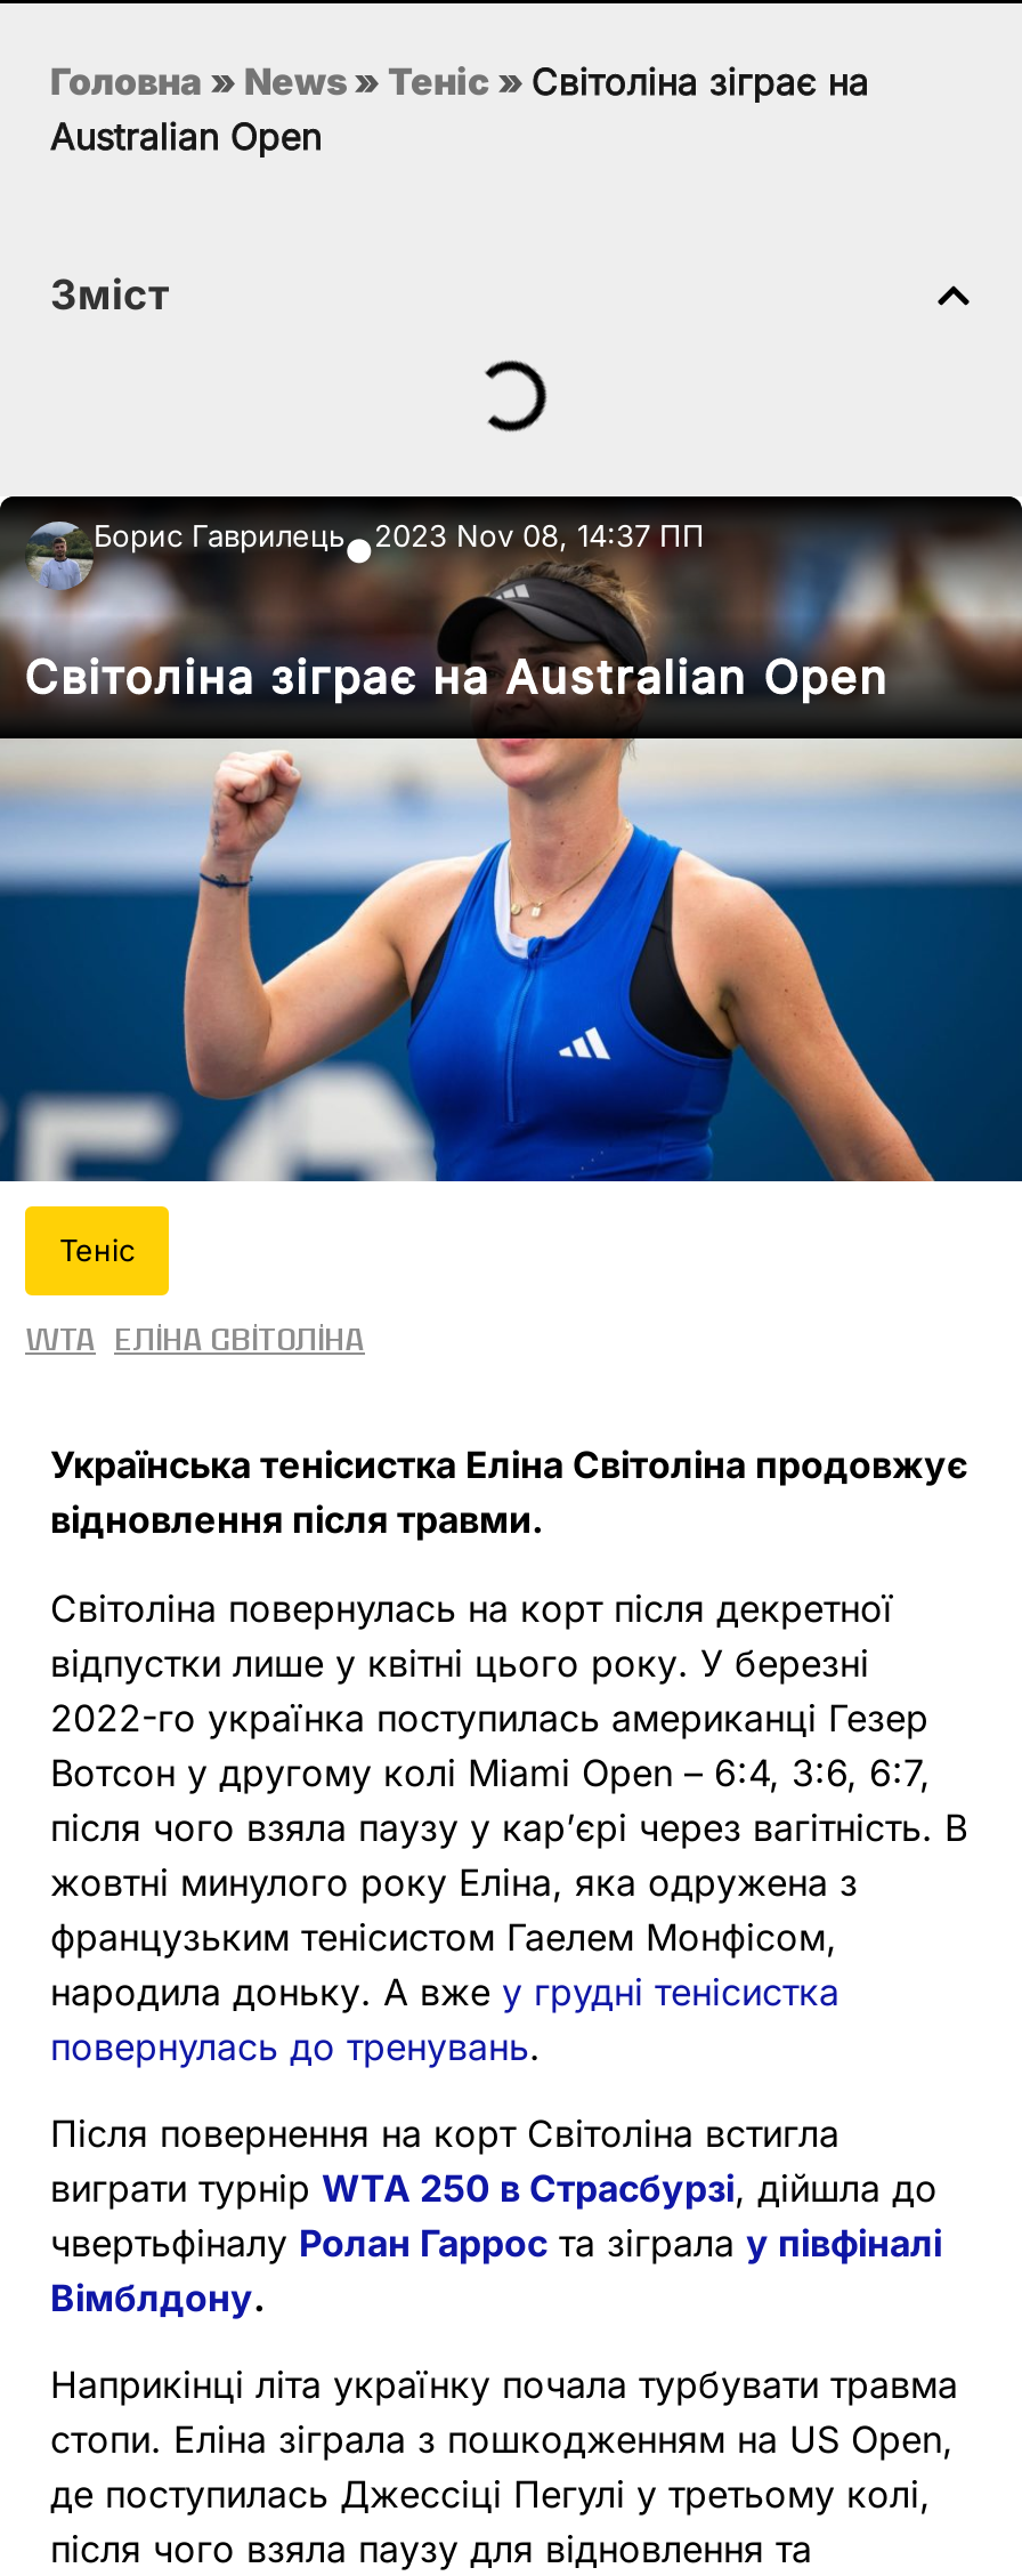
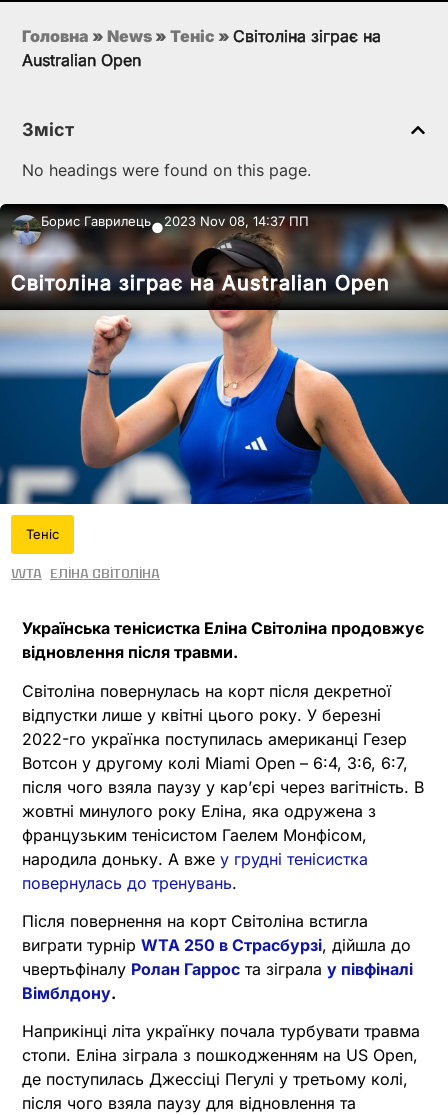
none -> [22,160,311,180] No headings were found on this page.

